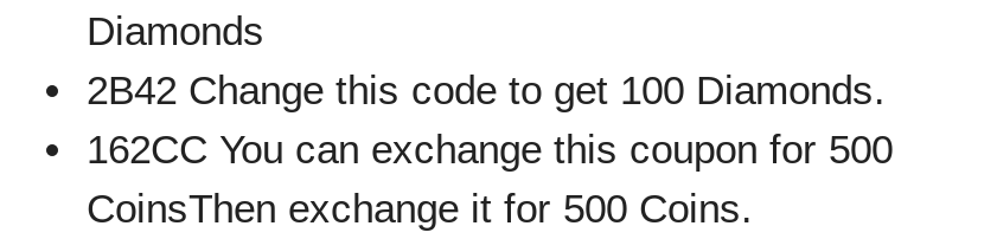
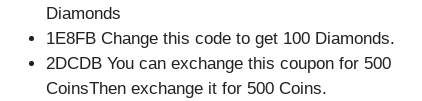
[87,69,886,114] 2B42 Change this code to get 100 Diamonds. -> [46,29,395,48] 1E8FB Change this code to get 100 Diamonds.
[87,128,893,173] 162CC You can exchange this coupon for 500 -> [46,54,391,73] 2DCDB You can exchange this coupon for 500

